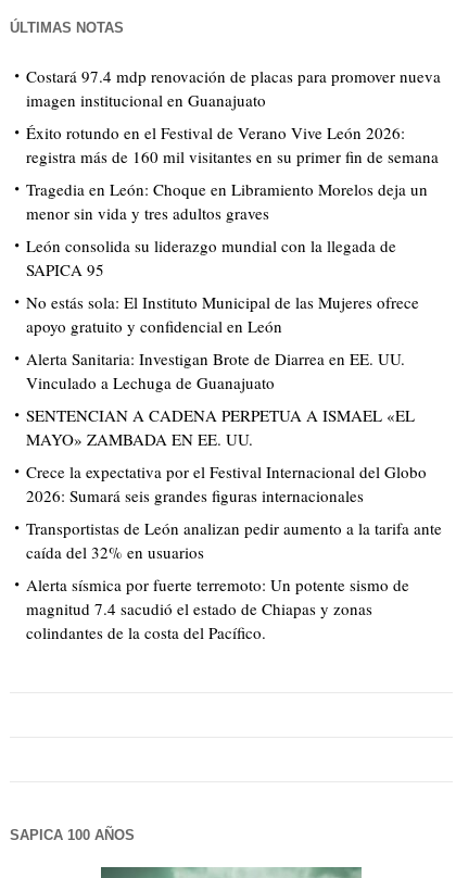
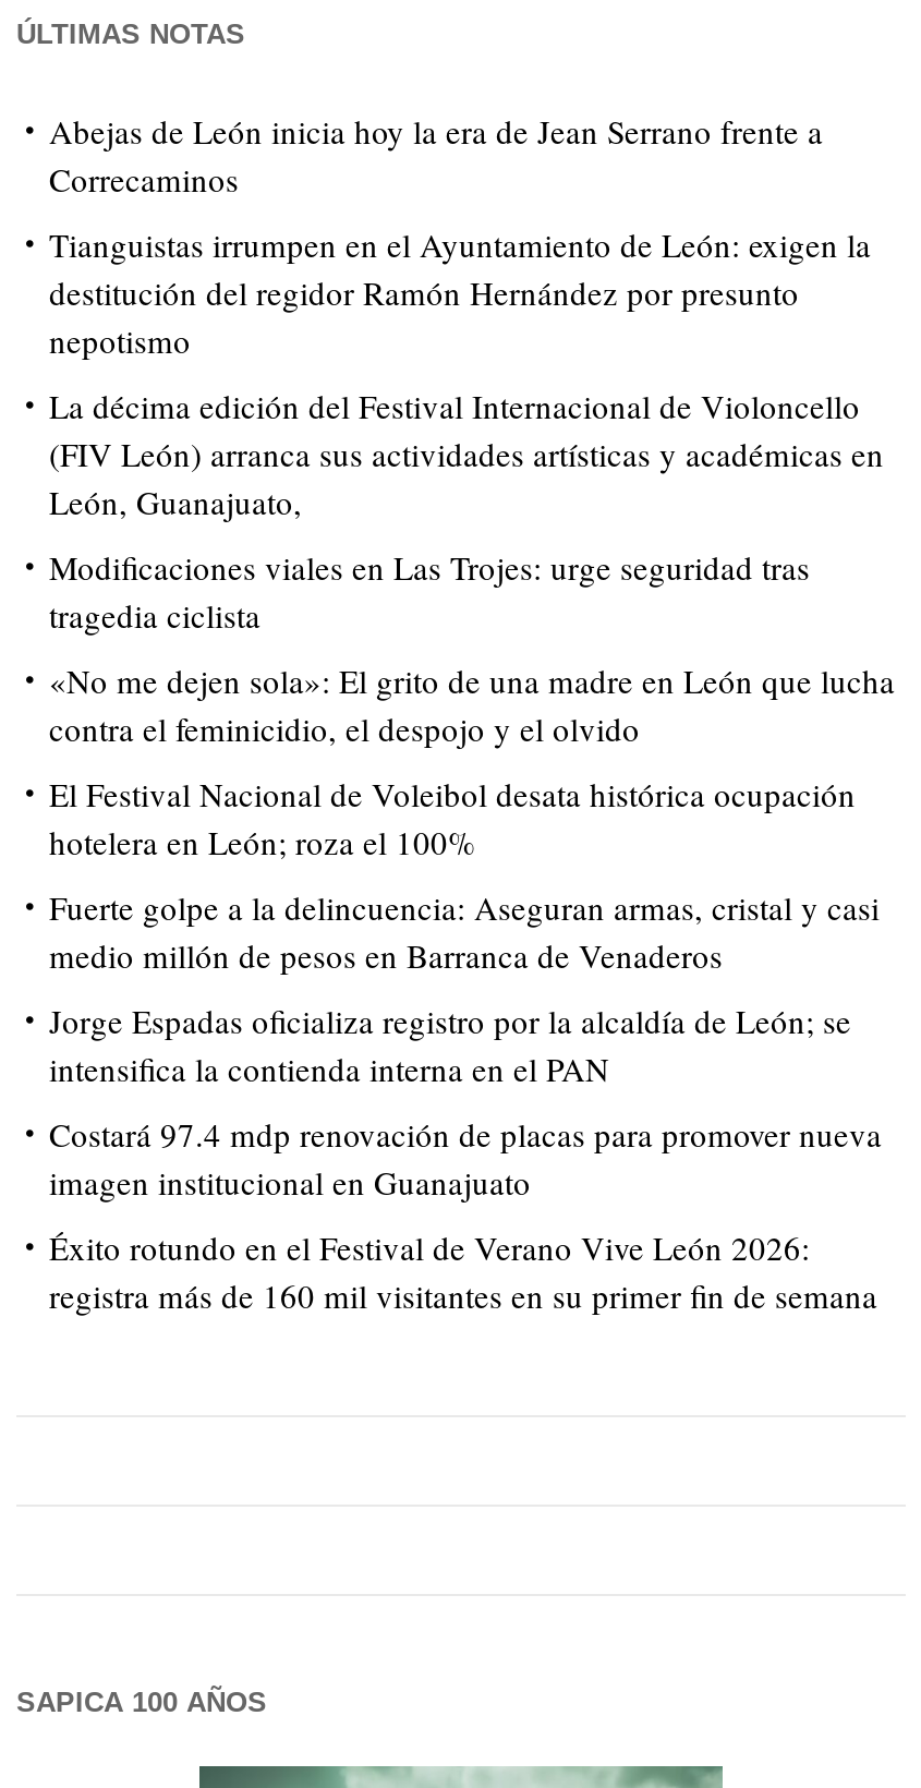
none -> [49,108,895,1089] Abejas de León inicia hoy la era de Jean Serrano frente a | Correcaminos | Tianguistas irrumpen en el Ayuntamiento de León: exigen la | destitución del regidor Ramón Hernández por presunto | nepotismo | La décima edición del Festival Internacional de Violoncello | (FIV León) arranca sus actividades artísticas y académicas en | León, Guanajuato, | Modificaciones viales en Las Trojes: urge seguridad tras | tragedia ciclista | «No me dejen sola»: El grito de una madre en León que lucha | contra el feminicidio, el despojo y el olvido | El Festival Nacional de Voleibol desata histórica ocupación | hotelera en León; roza el 100% | Fuerte golpe a la delincuencia: Aseguran armas, cristal y casi | medio millón de pesos en Barranca de Venaderos | Jorge Espadas oficializa registro por la alcaldía de León; se | intensifica la contienda interna en el PAN
moved [26,65,441,167] -> [49,1111,882,1316]: Costará 97.4 mdp renovación de placas para promover nueva | imagen institucional en Guanajuato | Éxito rotundo en el Festival de Verano Vive León 2026: | registra más de 160 mil visitantes en su primer fin de semana
[26,178,442,643] Tragedia en León: Choque en Libramiento Morelos deja un | menor sin vida y tres adultos graves | León consolida su liderazgo mundial con la llegada de | SAPICA 95 | No estás sola: El Instituto Municipal de las Mujeres ofrece | apoyo gratuito y confidencial en León | Alerta Sanitaria: Investigan Brote de Diarrea en EE. UU. | Vinculado a Lechuga de Guanajuato | SENTENCIAN A CADENA PERPETUA A ISMAEL «EL | MAYO» ZAMBADA EN EE. UU. | Crece la expectativa por el Festival Internacional del Globo | 2026: Sumará seis grandes figuras internacionales | Transportistas de León analizan pedir aumento a la tarifa ante | caída del 32% en usuarios | Alerta sísmica por fuerte terremoto: Un potente sismo de | magnitud 7.4 sacudió el estado de Chiapas y zonas | colindantes de la costa del Pacífico. -> none

